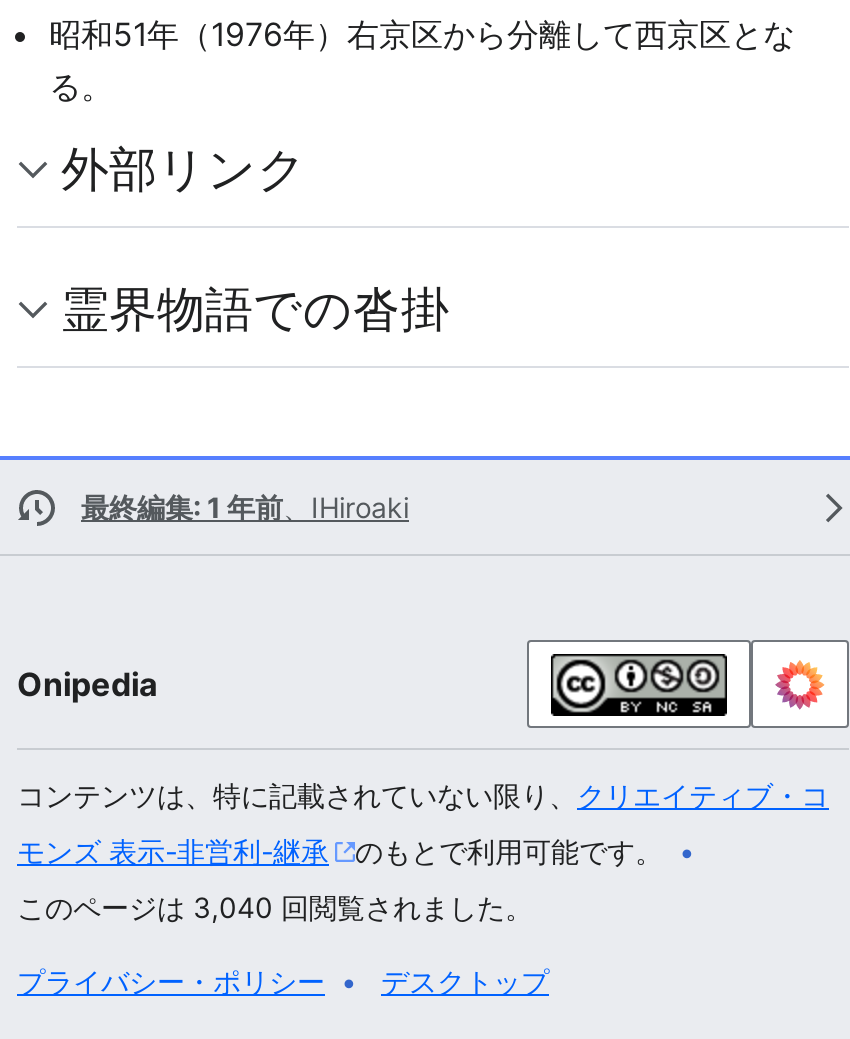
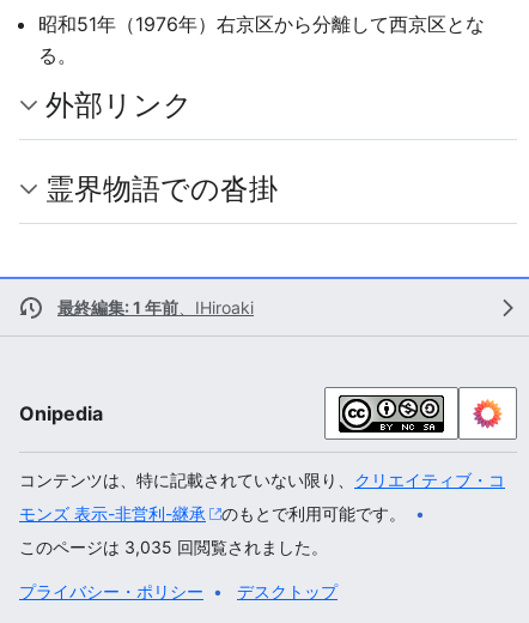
[17,890,533,924] このページは 3,040 回閲覧されました。 -> [19,537,328,557] このページは 3,035 回閲覧されました。

